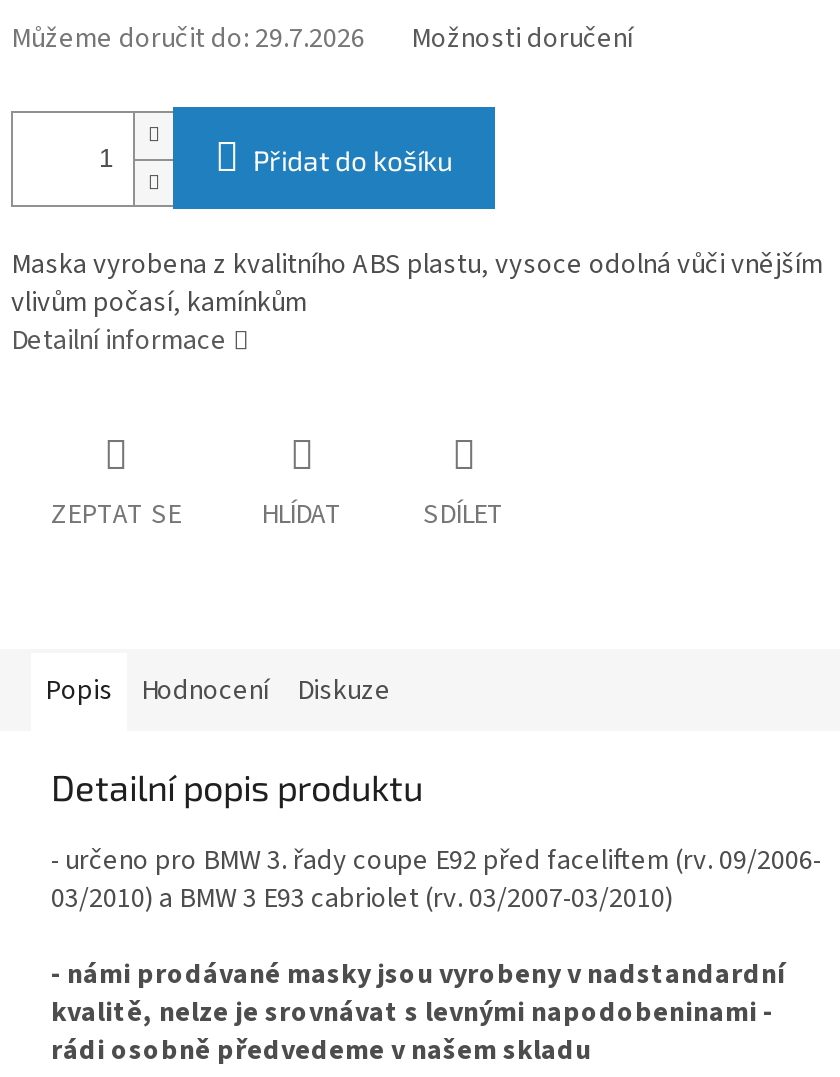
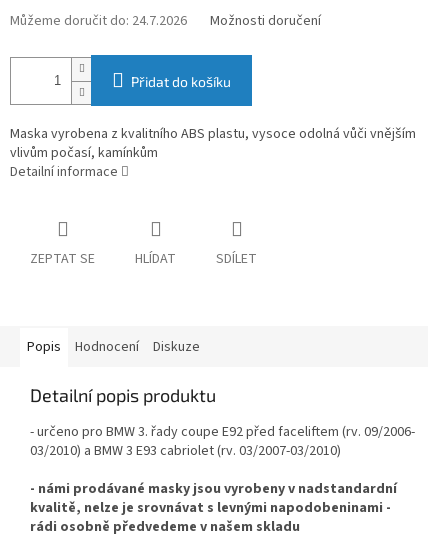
[11,20,365,60] Můžeme doručit do: 29.7.2026 -> [10,11,187,31] Můžeme doručit do: 24.7.2026

